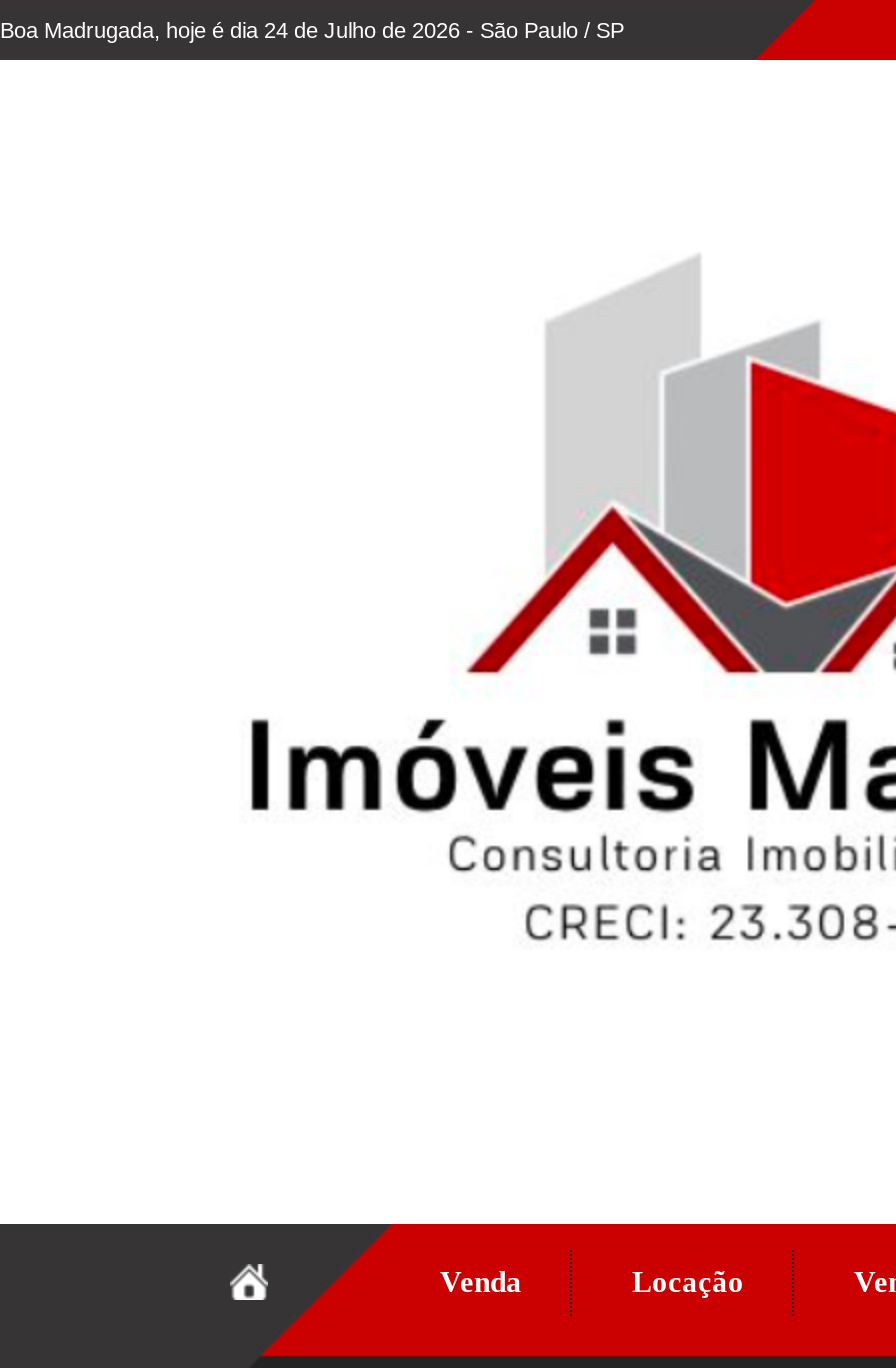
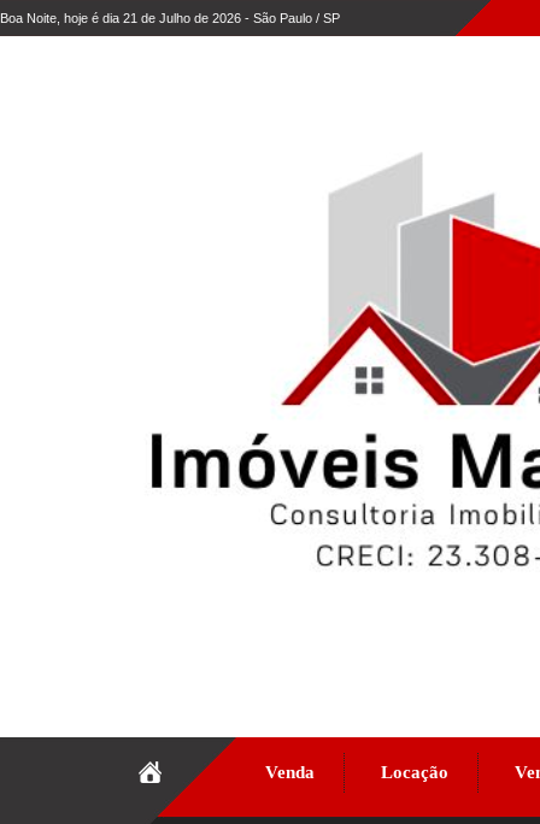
[0,18,624,42] Boa Madrugada, hoje é dia 24 de Julho de 2026 - São Paulo / SP -> [0,11,340,25] Boa Noite, hoje é dia 21 de Julho de 2026 - São Paulo / SP

